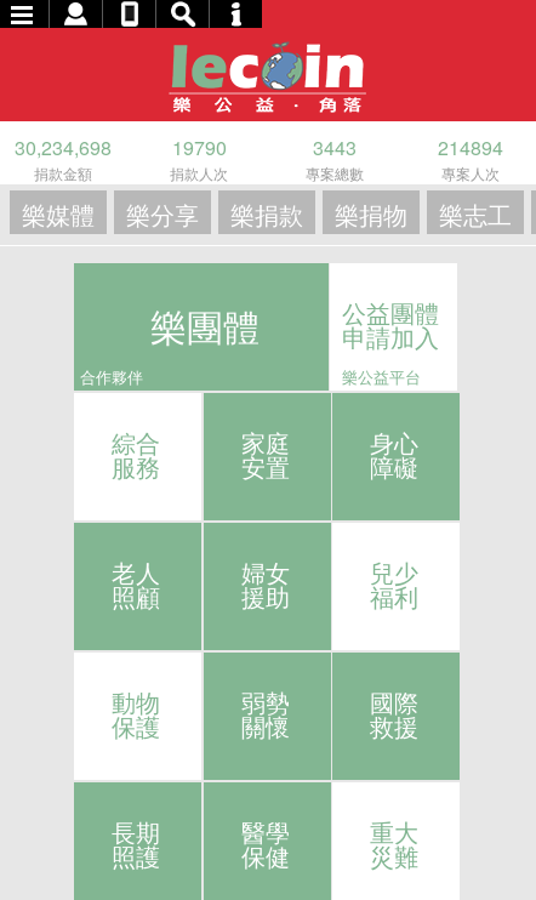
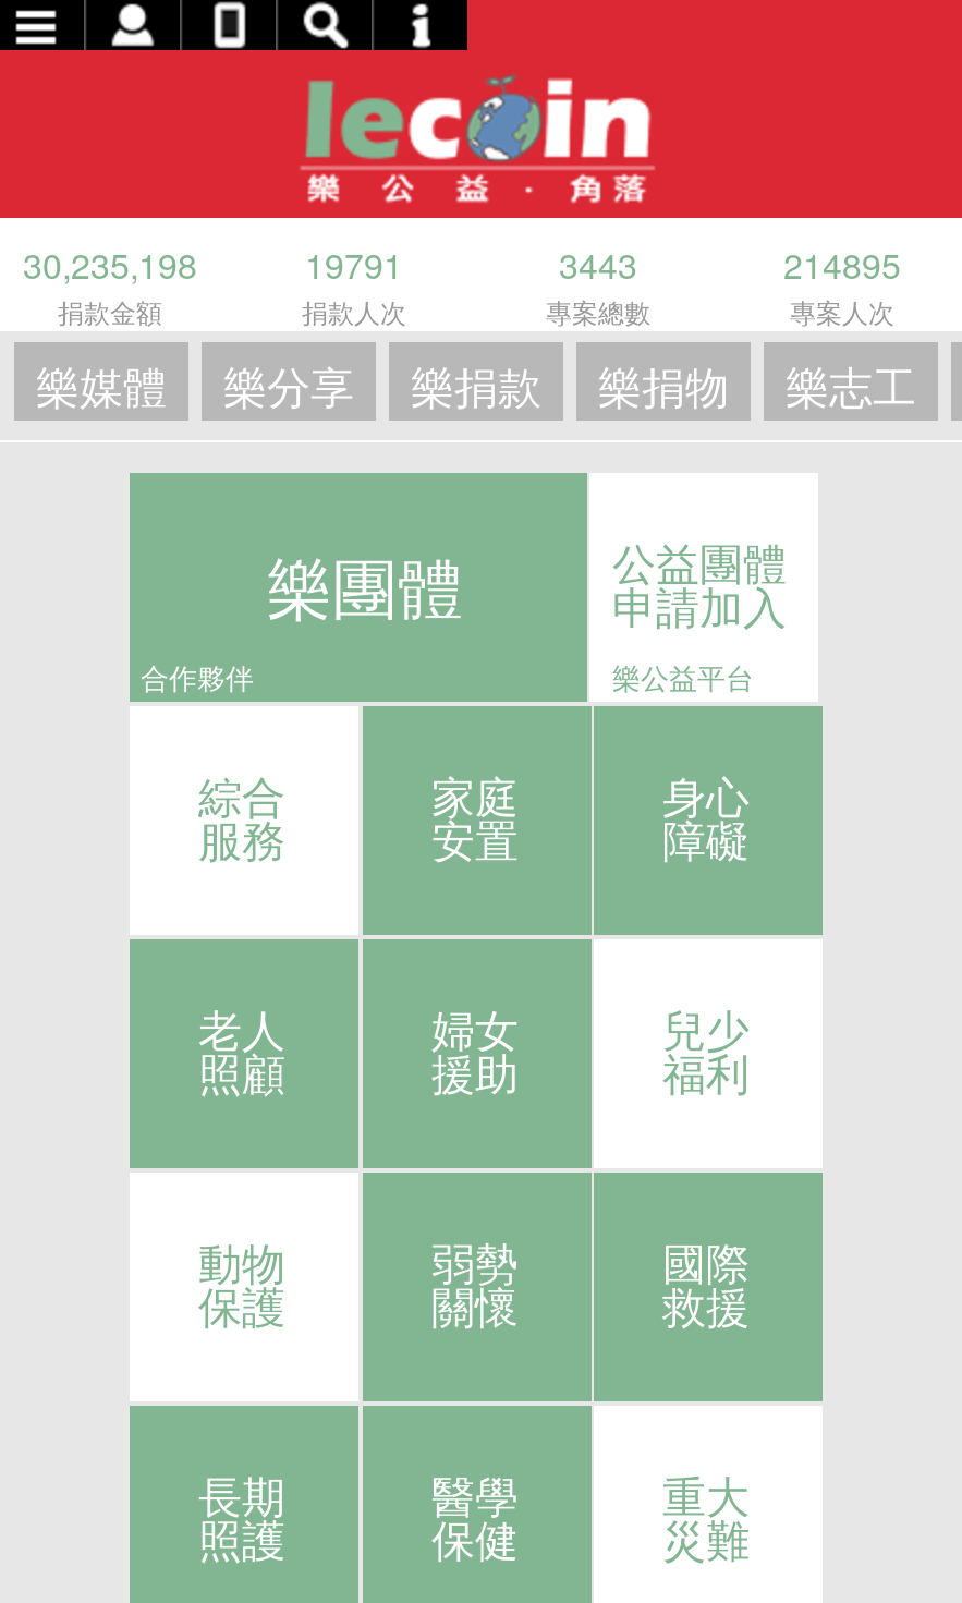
[15,133,112,161] 30,234,698 -> [23,240,197,290] 30,235,198
[172,133,226,161] 19790 -> [305,240,403,290] 19791
[438,133,503,161] 214894 -> [783,240,901,290] 214895

